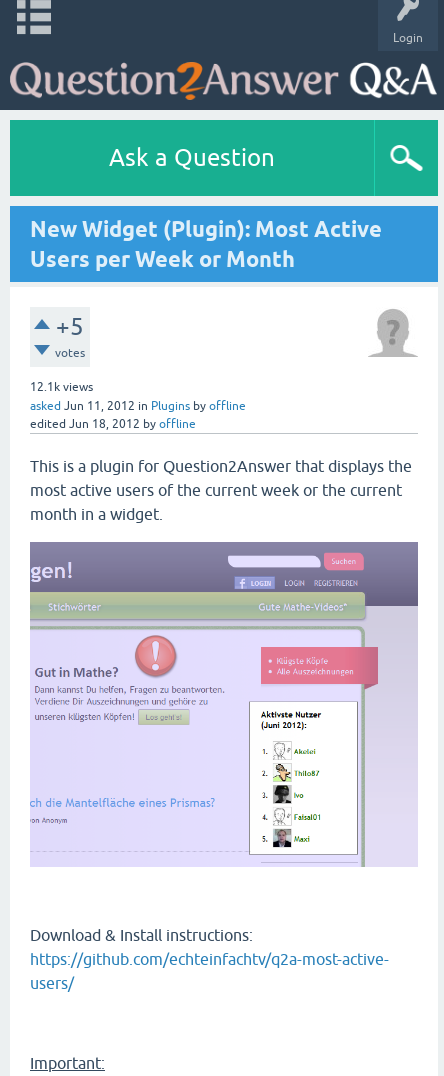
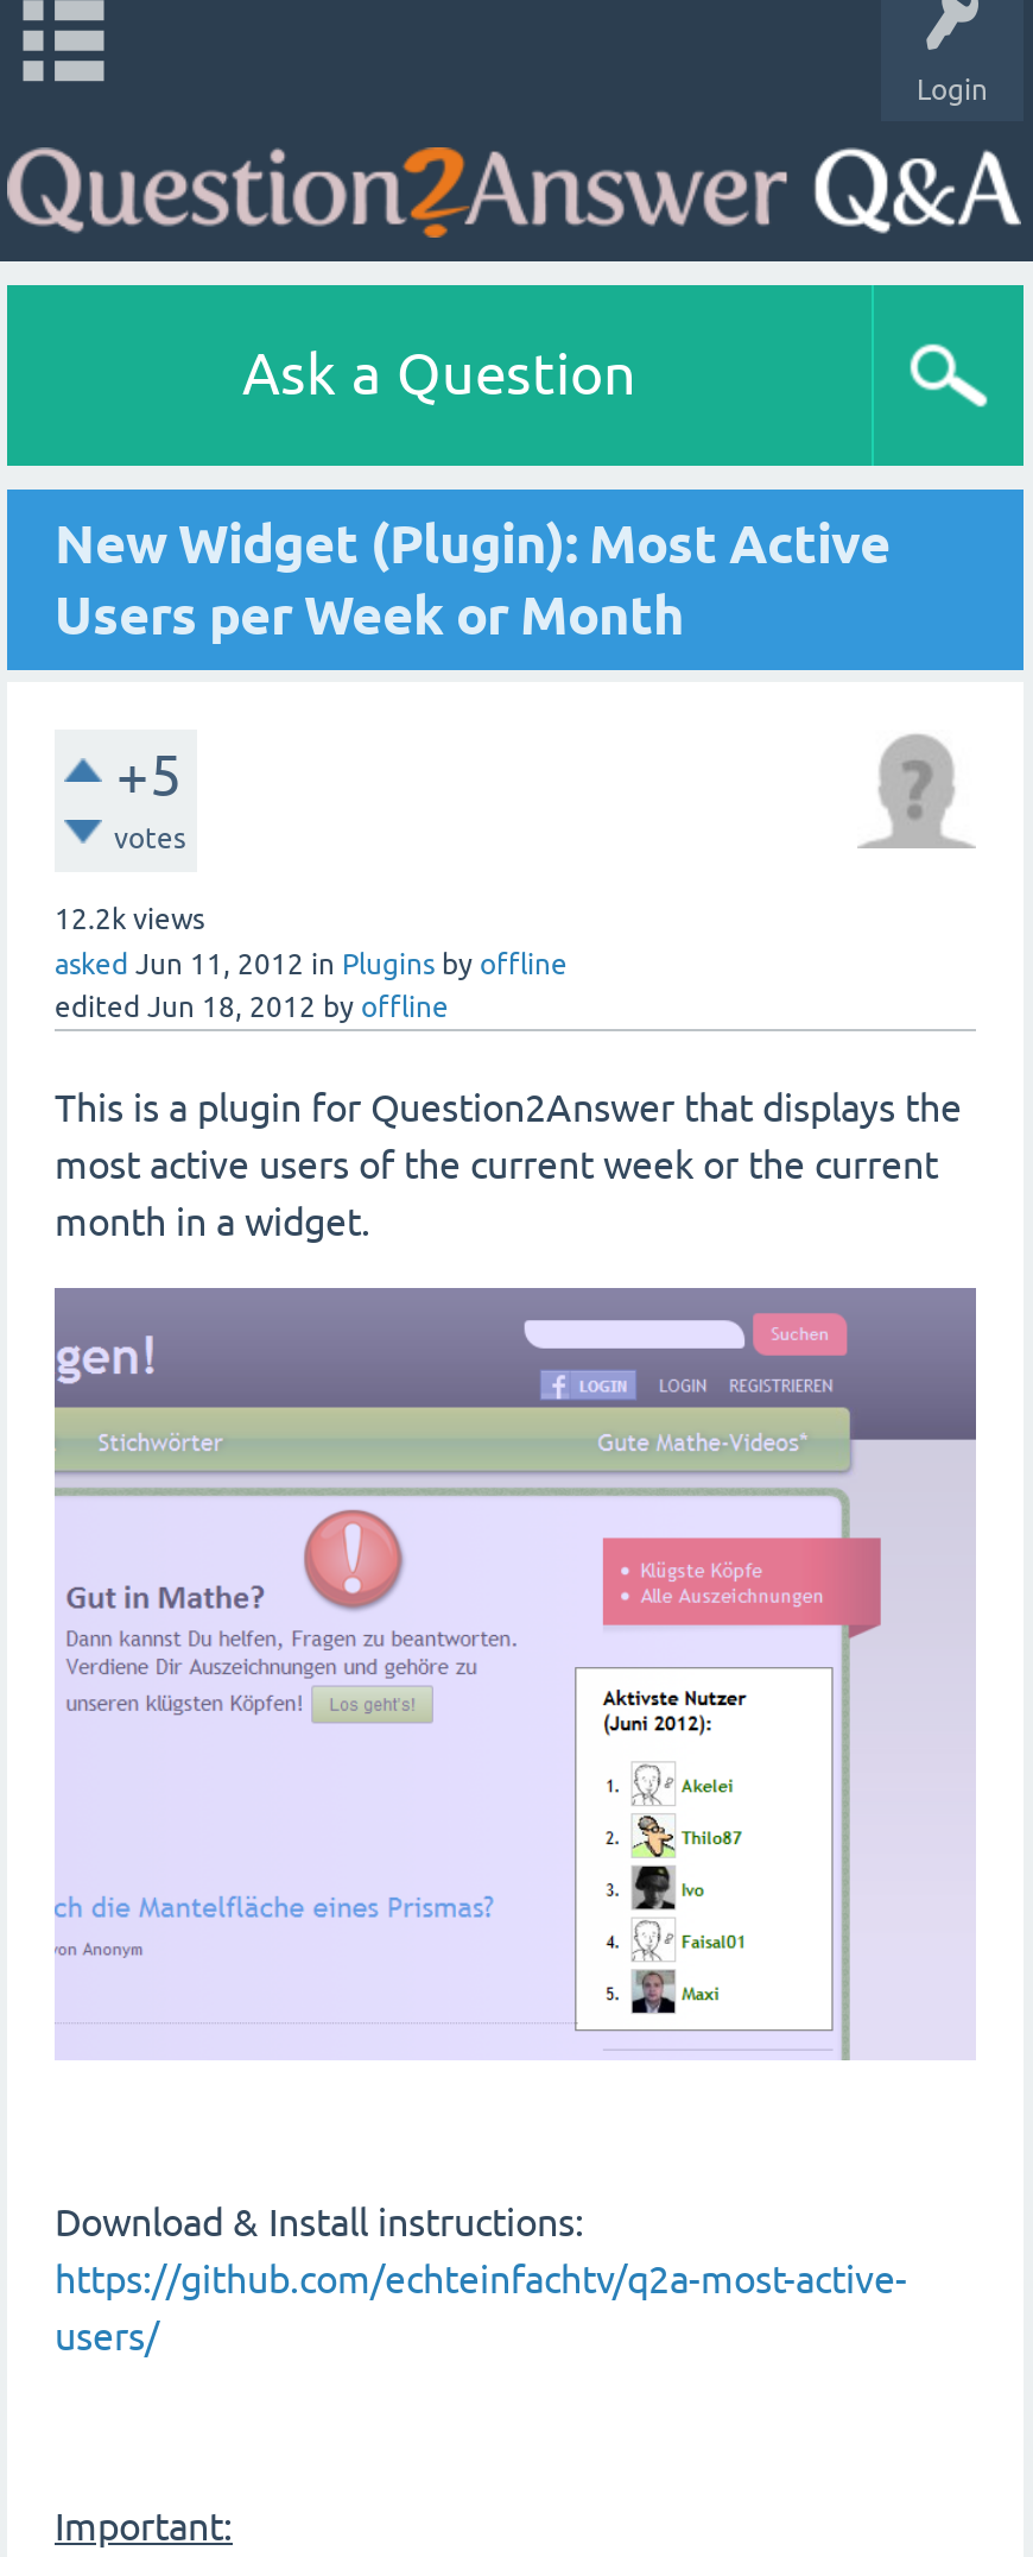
[30,380,93,394] 12.1k views -> [55,903,204,936] 12.2k views

